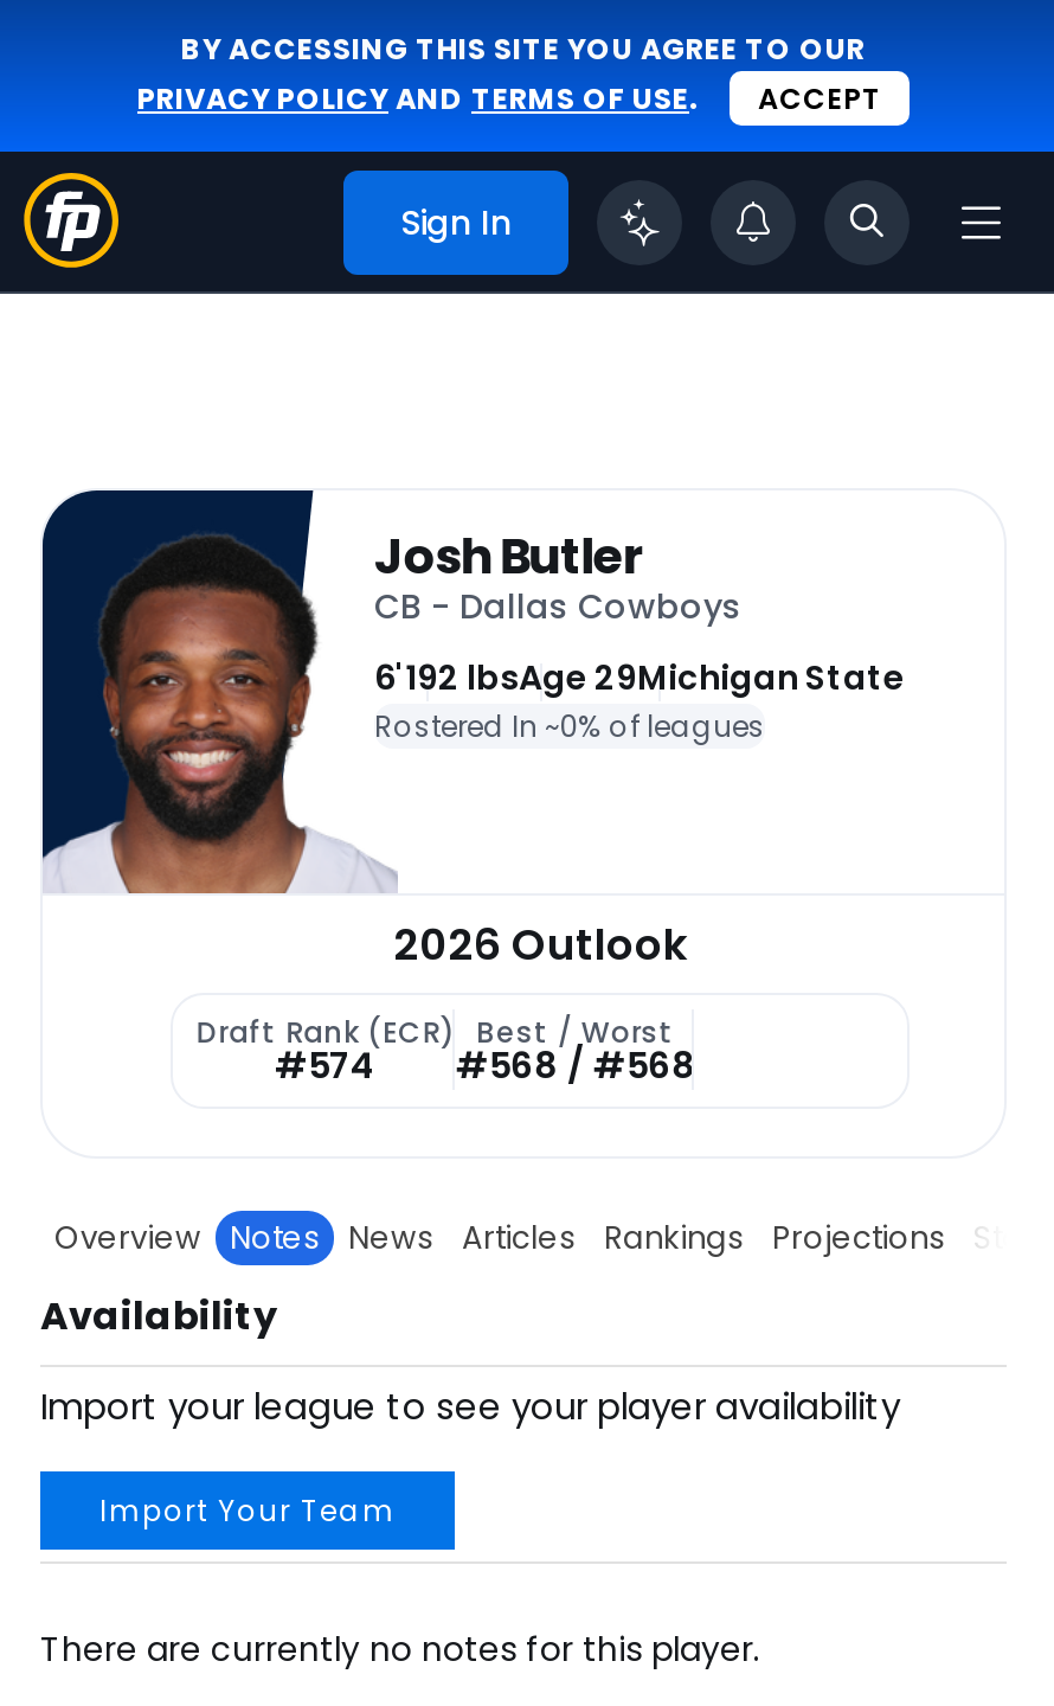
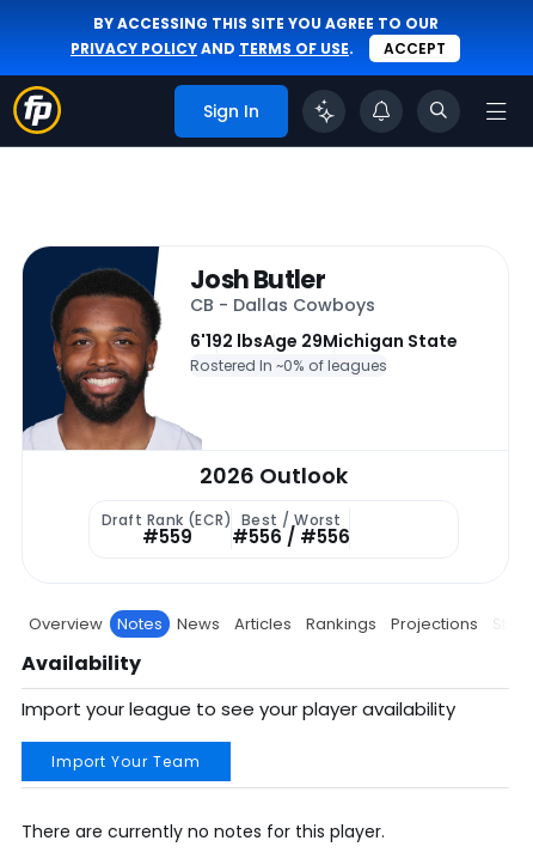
[275,1041,377,1091] #574 -> [142,525,192,550] #559
[456,1041,695,1091] #568 / #568 -> [232,525,351,550] #556 / #556

